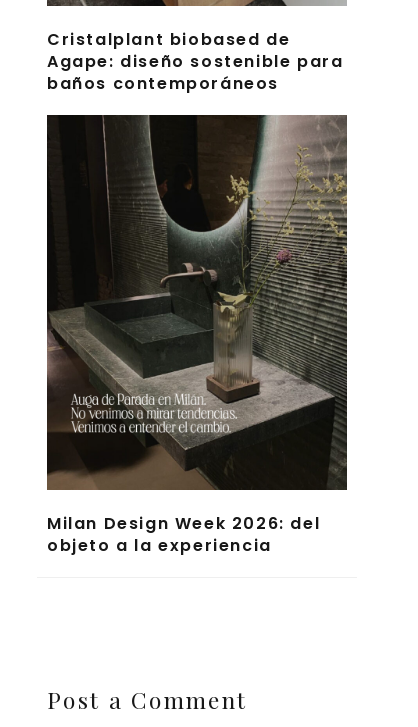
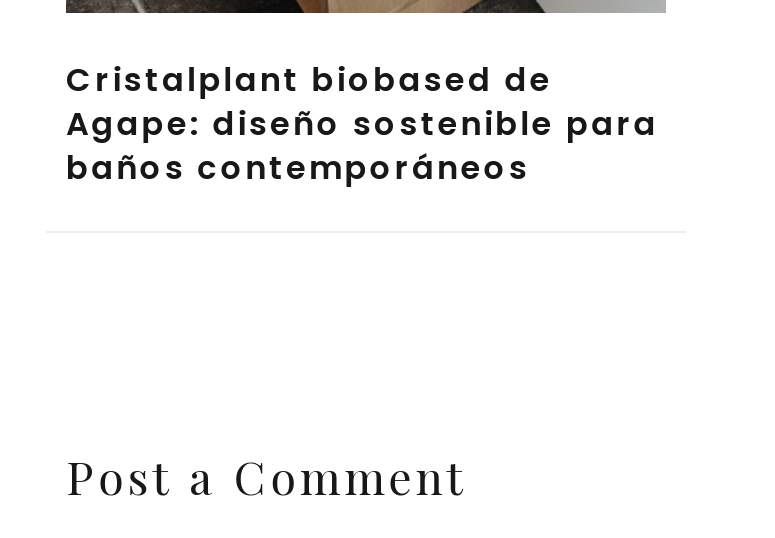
[46,114,348,557] [image] | Milan Design Week 2026: del | objeto a la experiencia -> none

